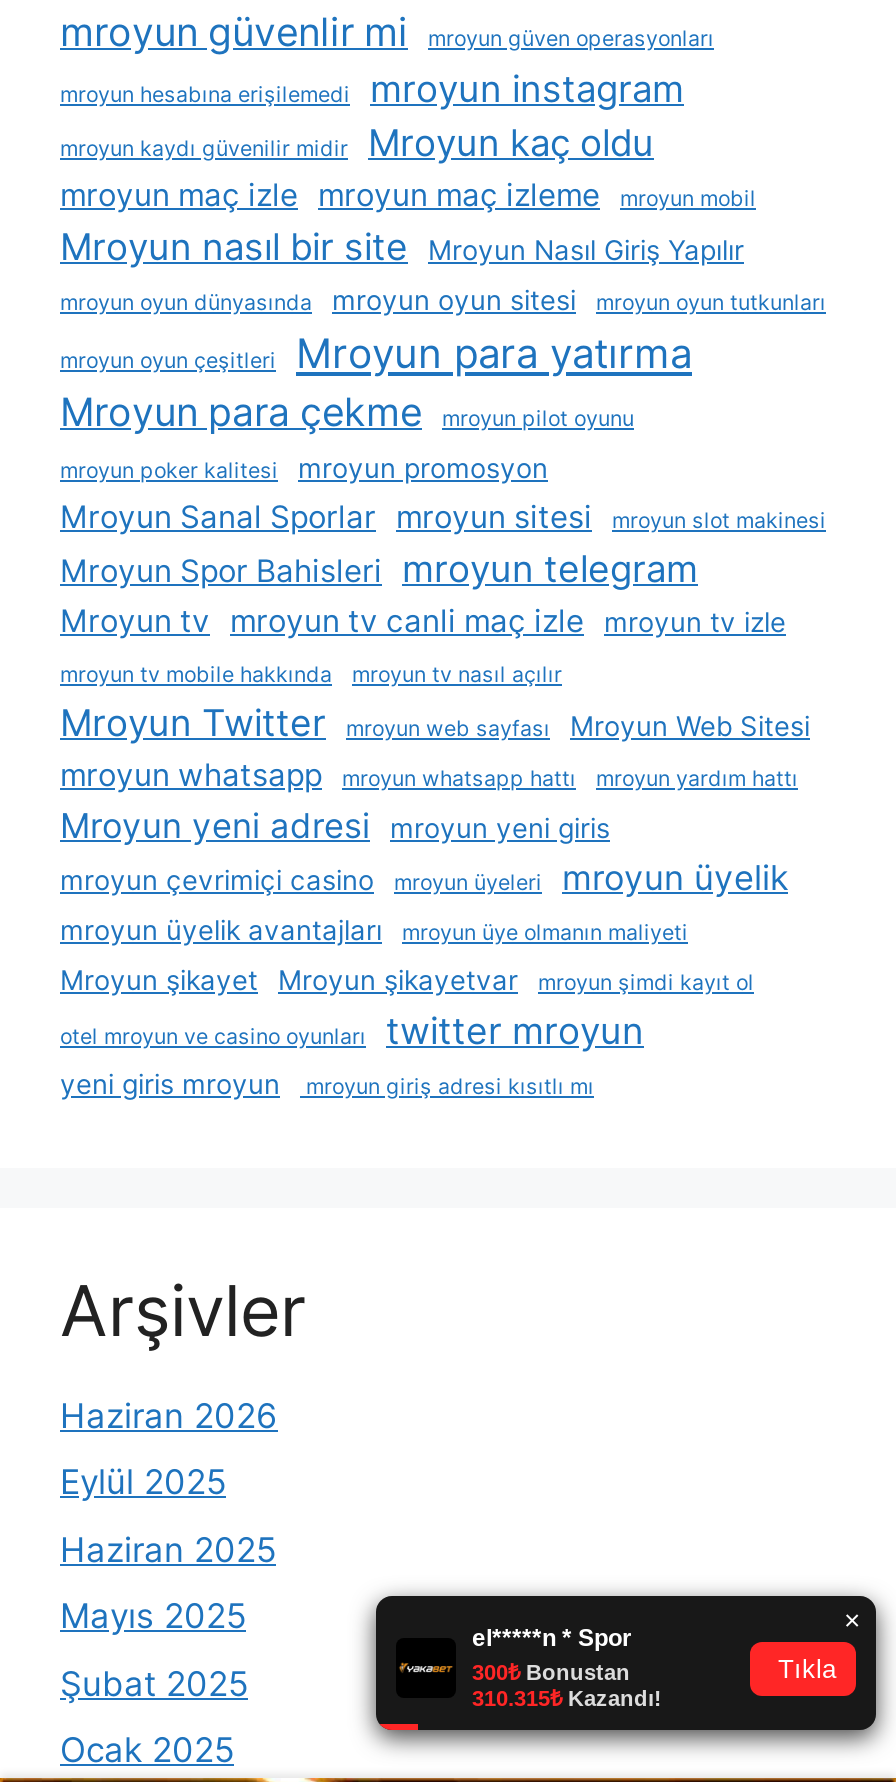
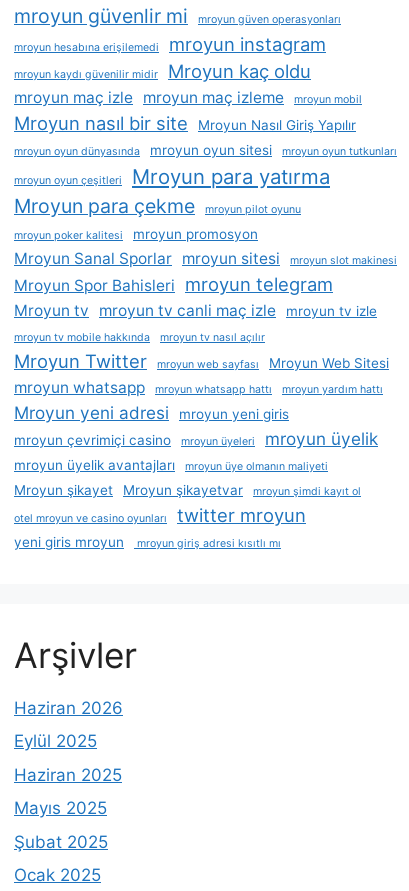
[364,1592,888,1750] [image] -> none

